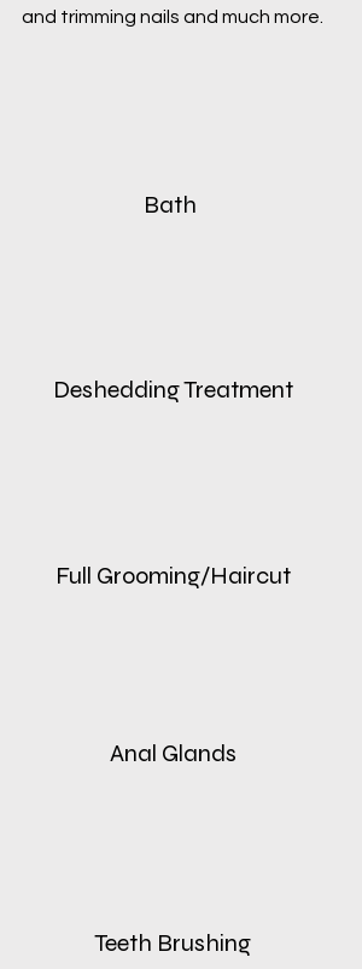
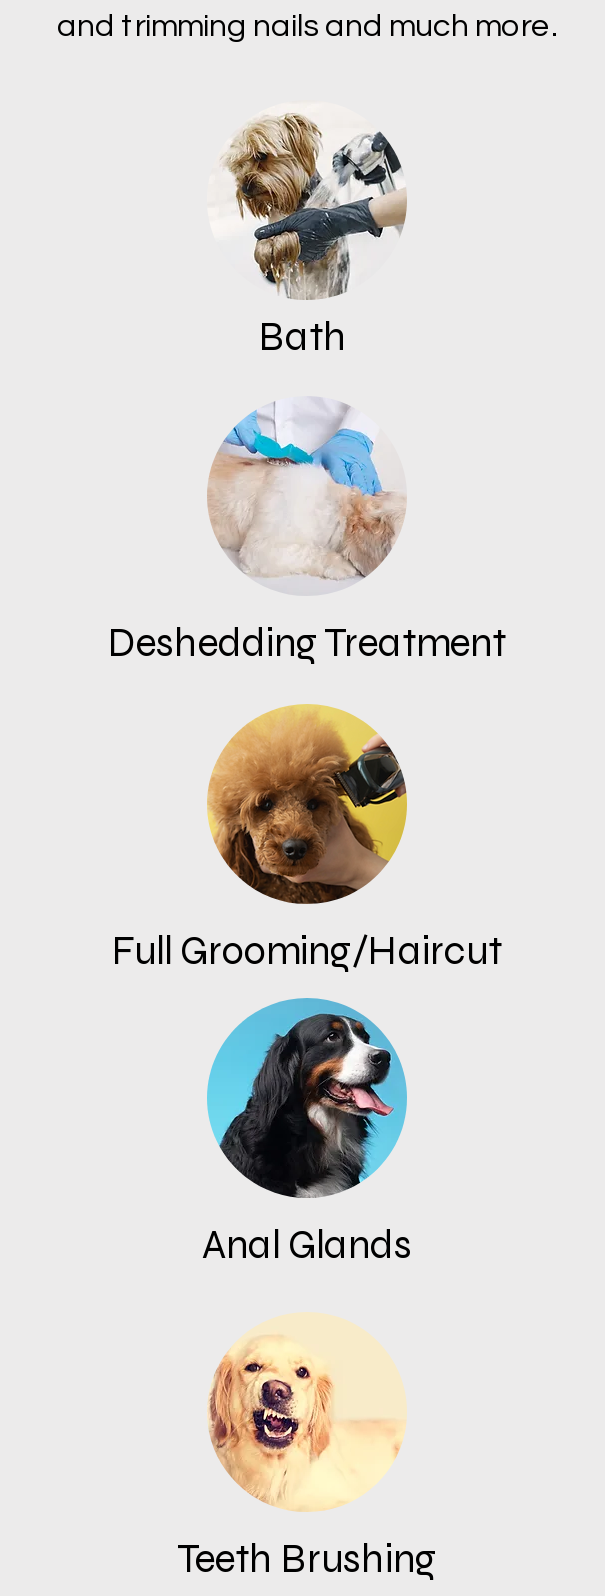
none -> [223,114,407,300] [image]
none -> [207,404,405,582] [image]
none -> [205,702,409,906] [image]
none -> [205,996,409,1200] [image]
none -> [207,1314,405,1512] [image]

